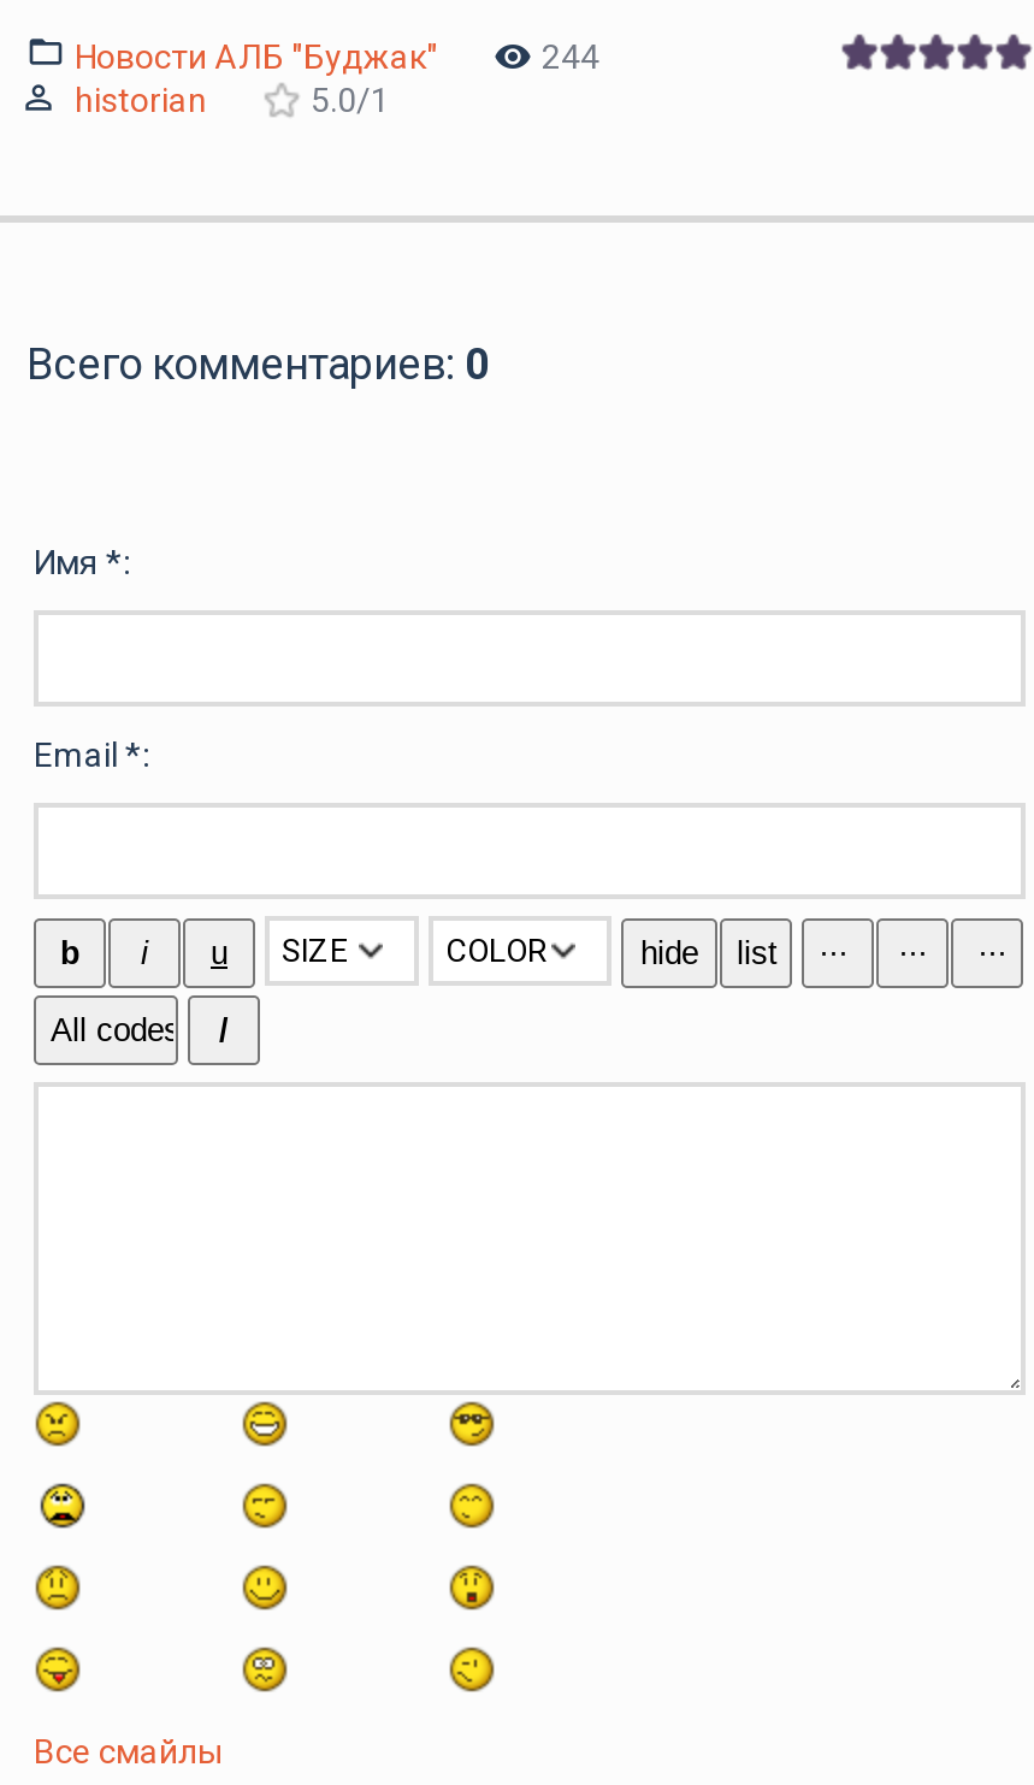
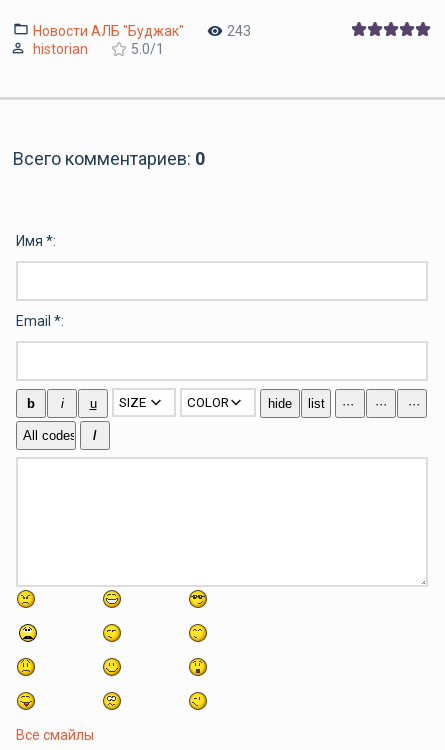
[542,37,599,76] 244 -> [227,23,251,39] 243

